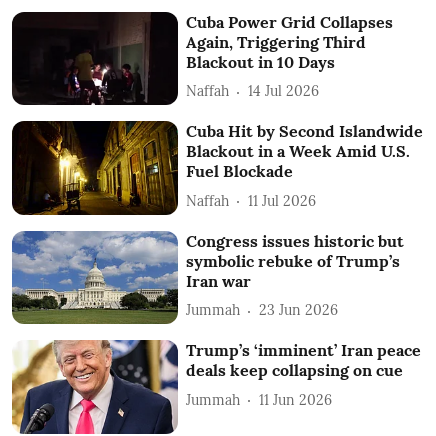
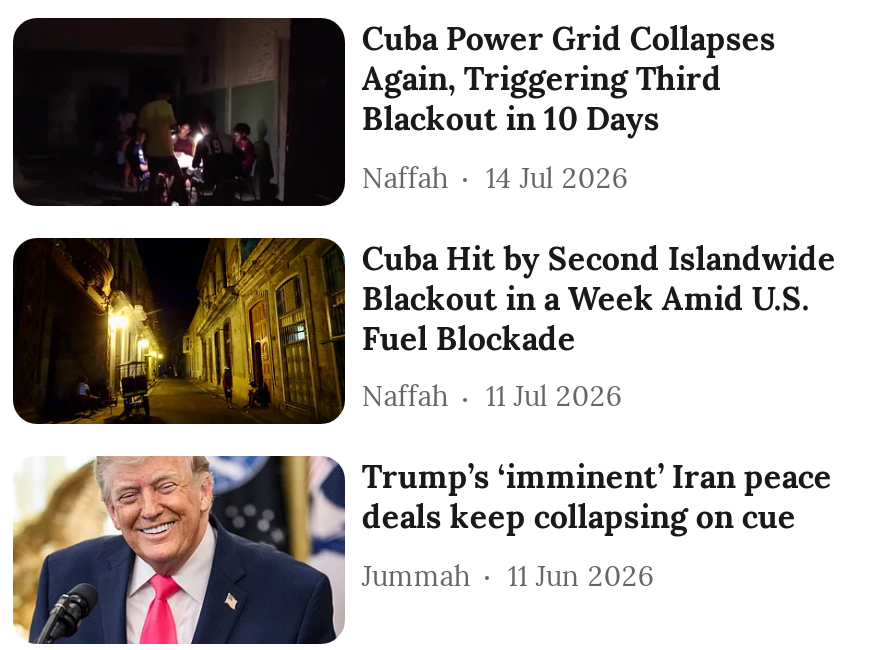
[11,231,404,324] [image] | Congress issues historic but | symbolic rebuke of Trump’s | Iran war | Jummah | 23 Jun 2026 -> none

